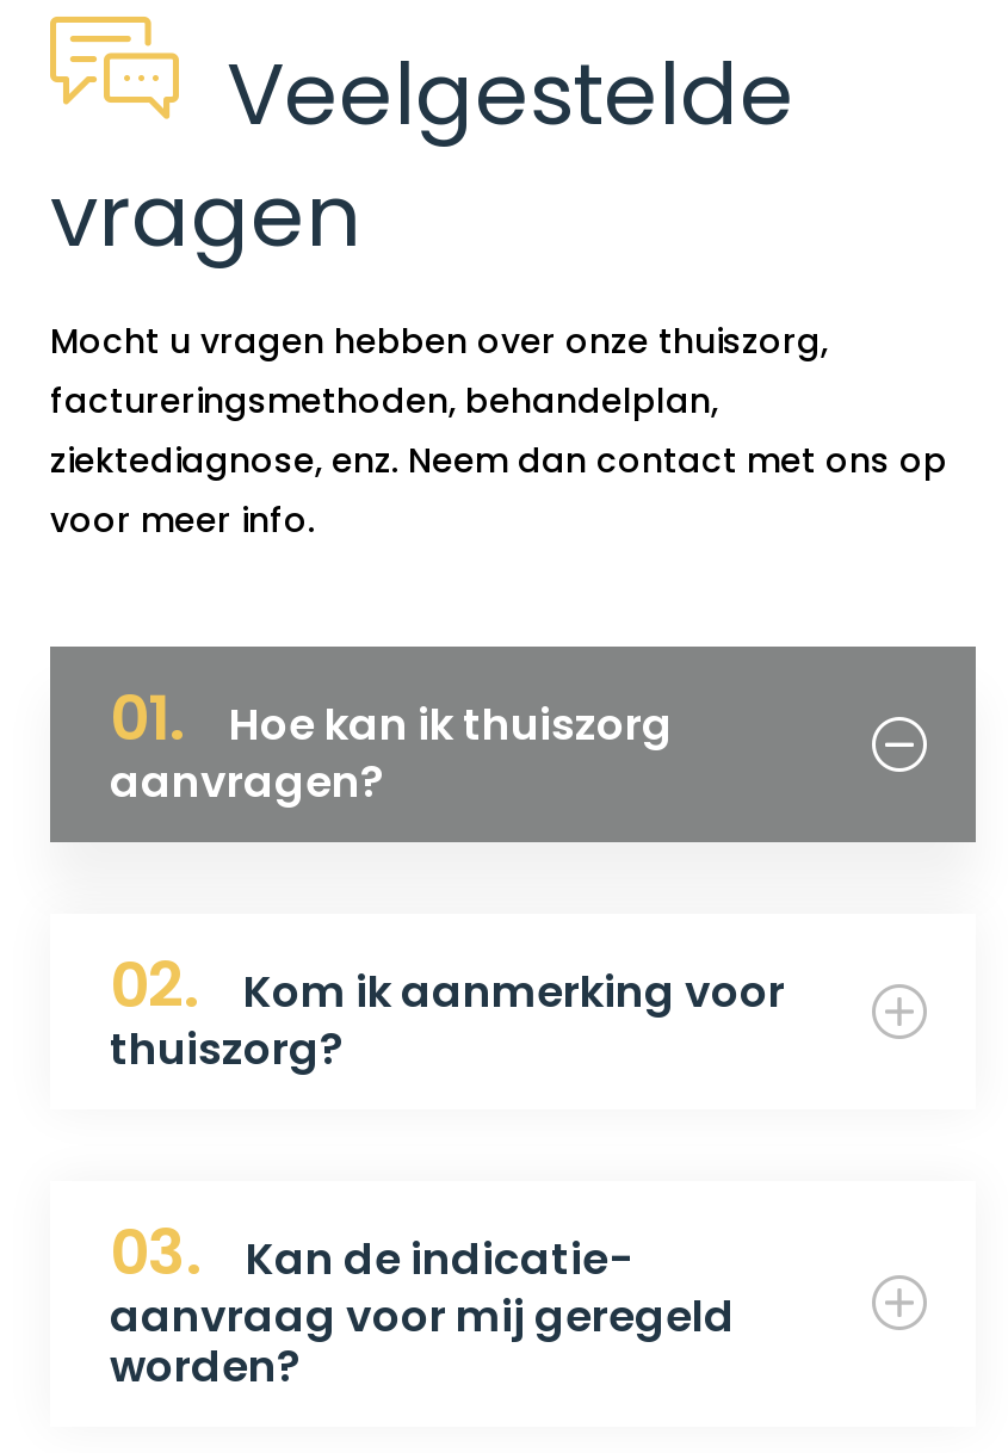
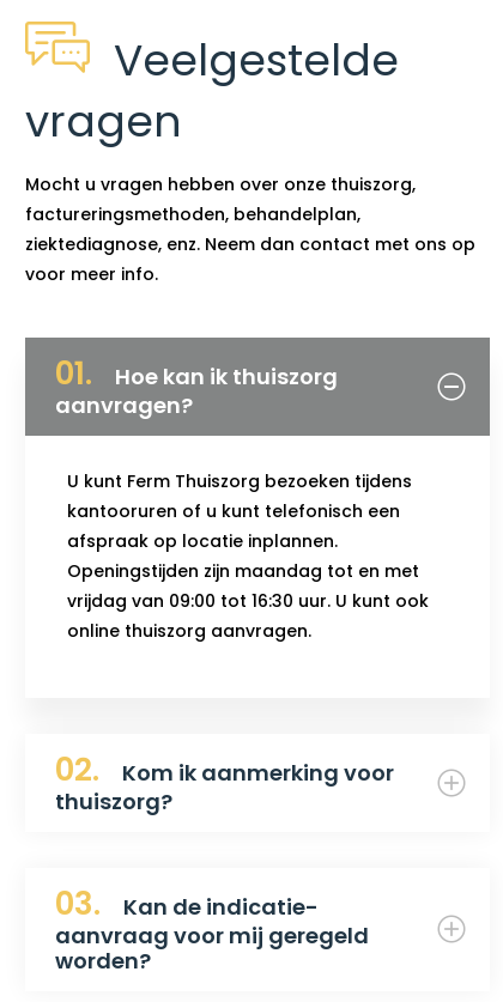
none -> [67,469,429,643] U kunt Ferm Thuiszorg bezoeken tijdens | kantooruren of u kunt telefonisch een | afspraak op locatie inplannen. | Openingstijden zijn maandag tot en met | vrijdag van 09:00 tot 16:30 uur. U kunt ook | online thuiszorg aanvragen.

